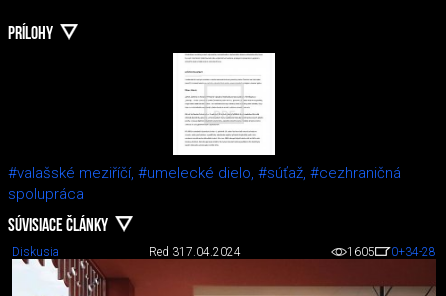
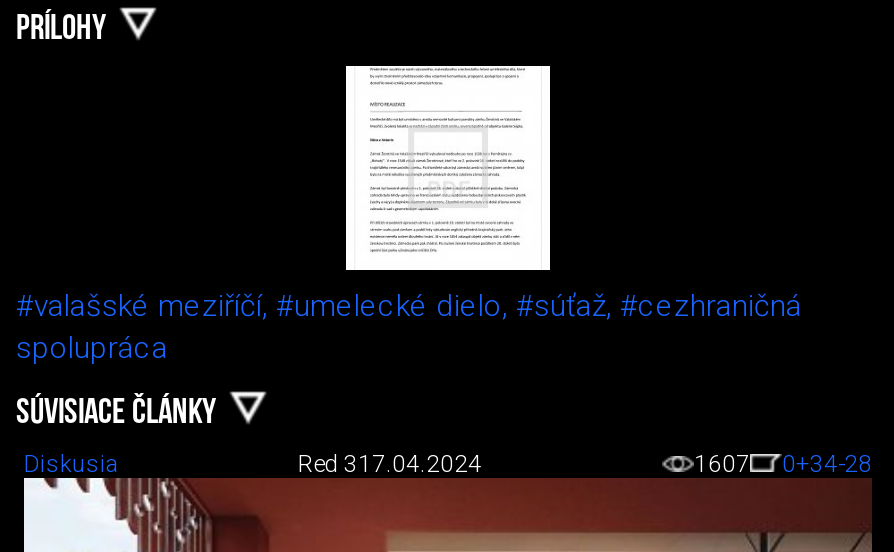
[347,245,436,259] 1605 0+34-28 -> [694,449,872,477] 1607 0+34-28

